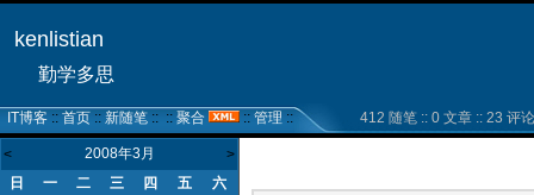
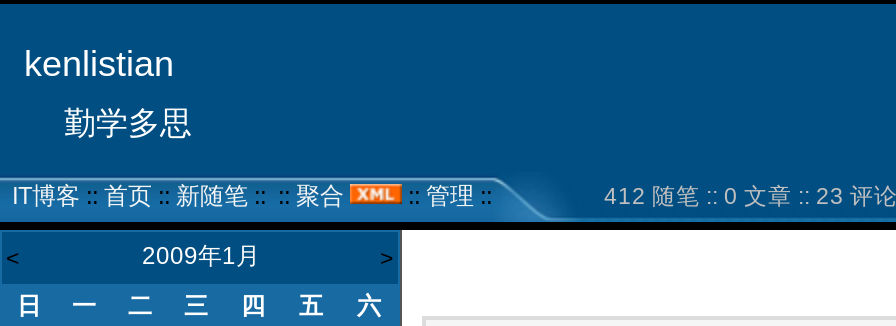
[85,145,155,162] 2008年3月 -> [142,242,260,270] 2009年1月

